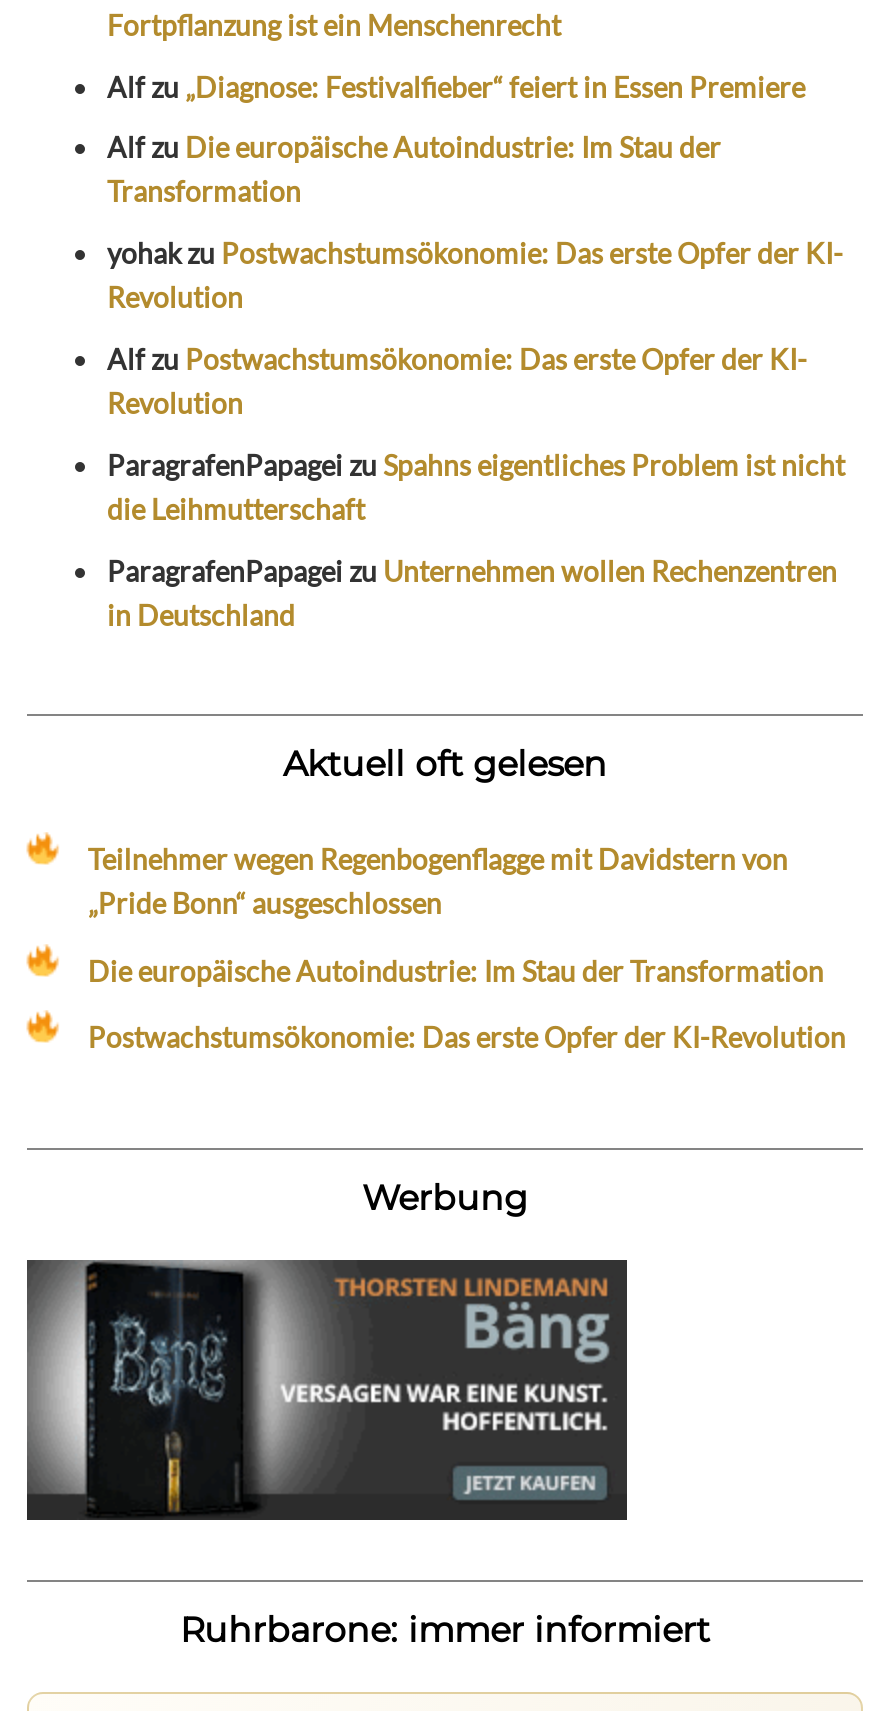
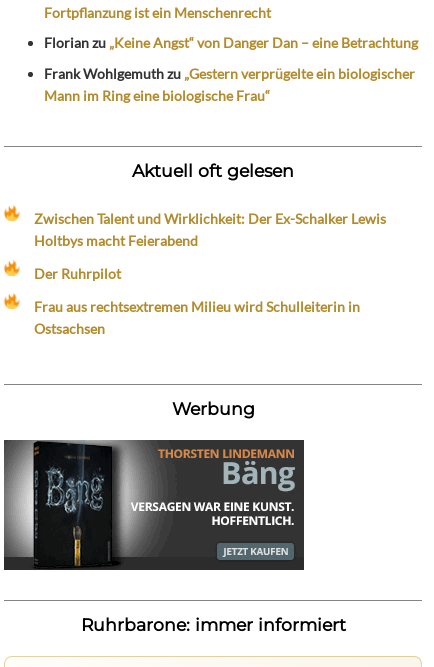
[107,69,845,631] Alf zu „Diagnose: Festivalfieber“ feiert in Essen Premiere | Alf zu Die europäische Autoindustrie: Im Stau der | Transformation | yohak zu Postwachstumsökonomie: Das erste Opfer der KI- | Revolution | Alf zu Postwachstumsökonomie: Das erste Opfer der KI- | Revolution | ParagrafenPapagei zu Spahns eigentliches Problem ist nicht | die Leihmutterschaft | ParagrafenPapagei zu Unternehmen wollen Rechenzentren | in Deutschland -> [44,34,418,104] Florian zu „Keine Angst“ von Danger Dan – eine Betrachtung | Frank Wohlgemuth zu „Gestern verprügelte ein biologischer | Mann im Ring eine biologische Frau“
moved [283,742,607,784] -> [132,160,294,181]: Aktuell oft gelesen
[88,842,788,920] Teilnehmer wegen Regenbogenflagge mit Davidstern von | „Pride Bonn“ ausgeschlossen -> [34,210,386,249] Zwischen Talent und Wirklichkeit: Der Ex-Schalker Lewis | Holtbys macht Feierabend
[88,953,824,987] Die europäische Autoindustrie: Im Stau der Transformation -> [34,265,121,282] Der Ruhrpilot
[88,1019,846,1053] Postwachstumsökonomie: Das erste Opfer der KI-Revolution -> [34,298,360,337] Frau aus rechtsextremen Milieu wird Schulleiterin in | Ostsachsen

